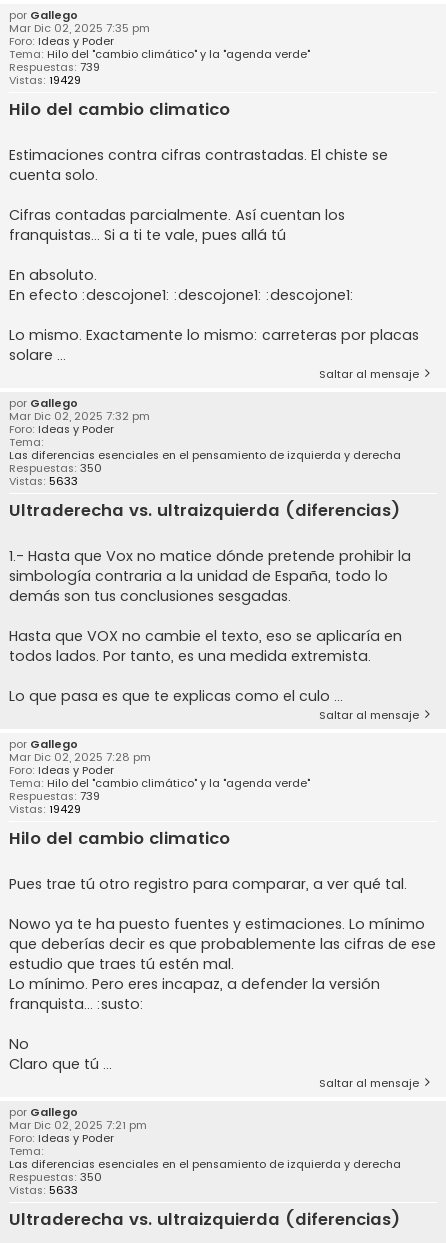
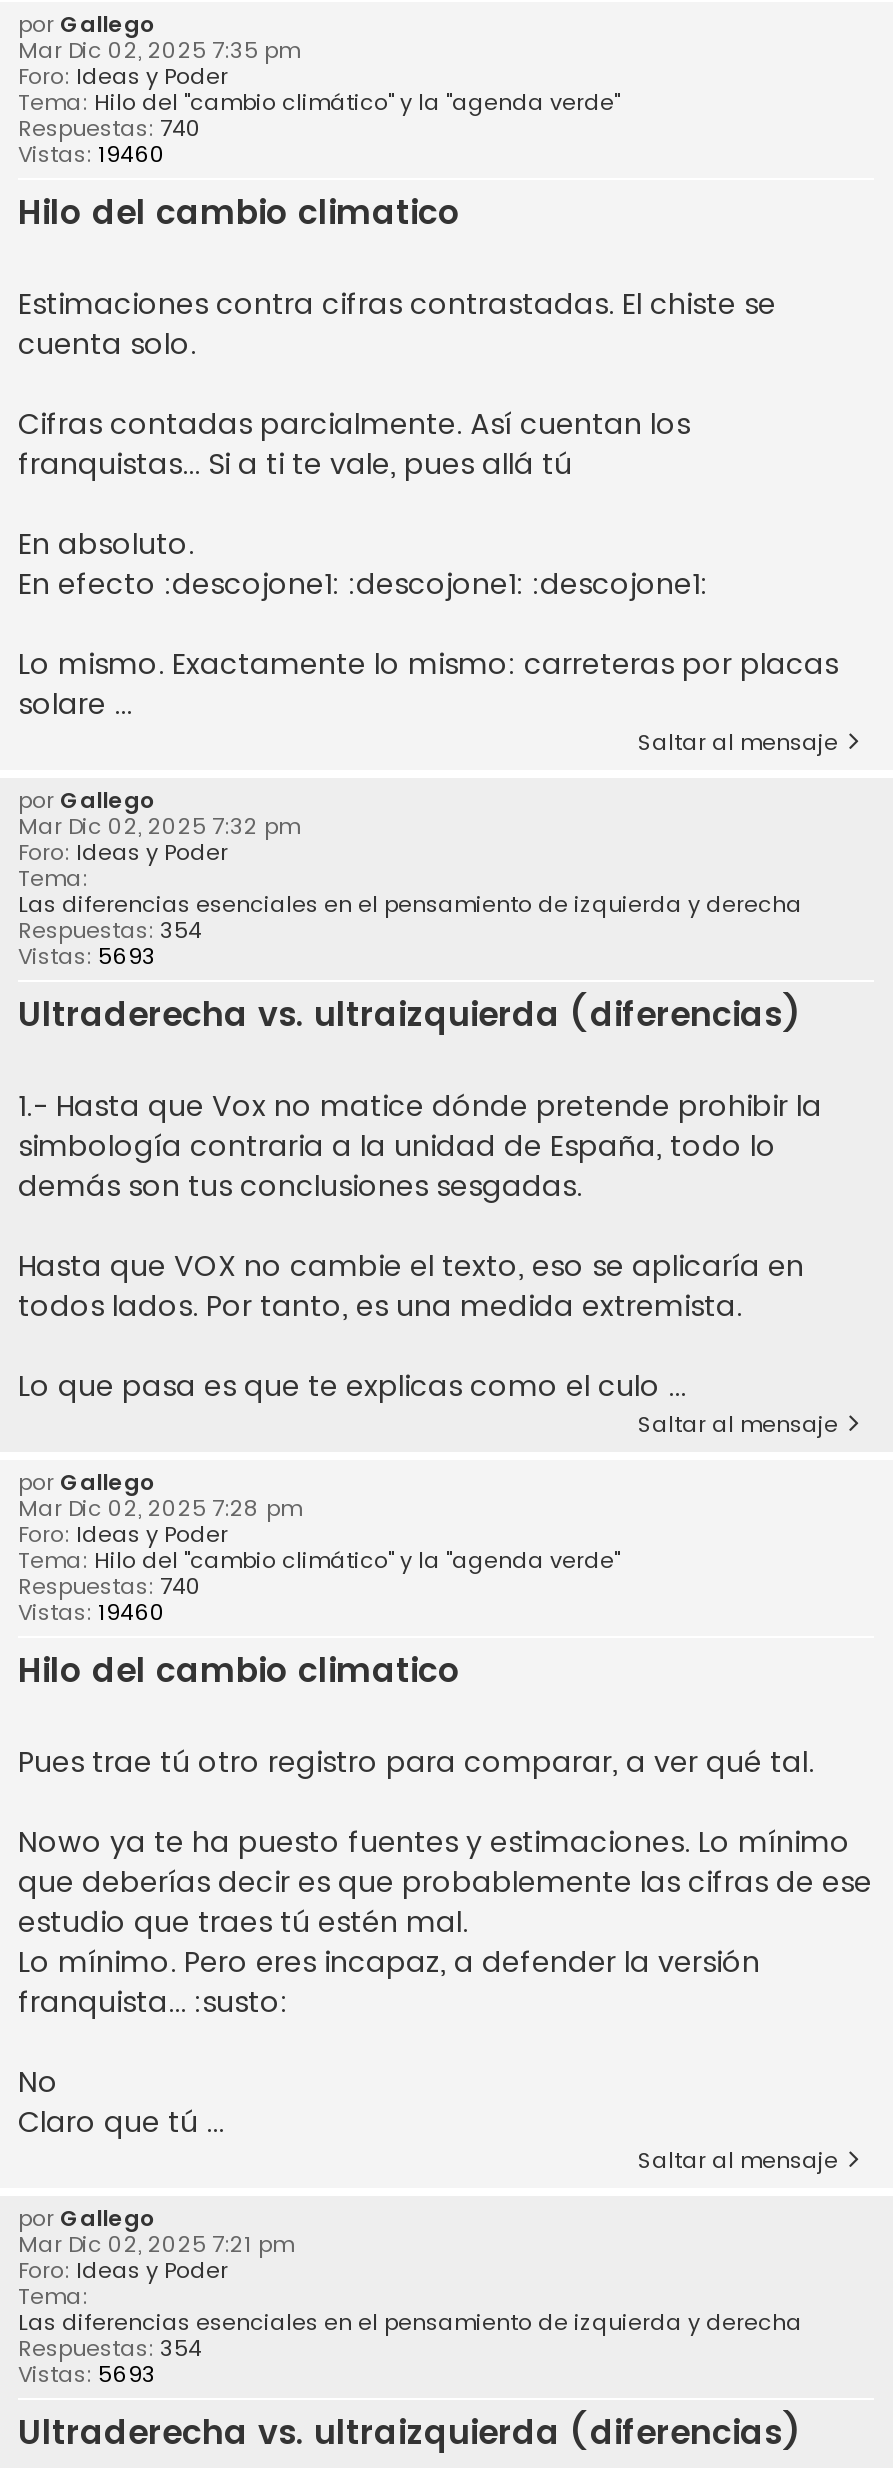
[9,59,100,75] Respuestas: 739 -> [18,113,202,145] Respuestas: 740
[9,72,81,88] Vistas: 19429 -> [18,139,166,171] Vistas: 19460
[9,460,102,476] Respuestas: 350 -> [18,914,202,946] Respuestas: 354
[9,473,78,489] Vistas: 5633 -> [18,940,156,972] Vistas: 5693
[9,788,100,804] Respuestas: 739 -> [18,1570,202,1602] Respuestas: 740
[9,801,81,817] Vistas: 19429 -> [18,1596,166,1628] Vistas: 19460
[9,1169,102,1185] Respuestas: 350 -> [18,2332,202,2364] Respuestas: 354
[9,1182,78,1198] Vistas: 5633 -> [18,2358,156,2390] Vistas: 5693

